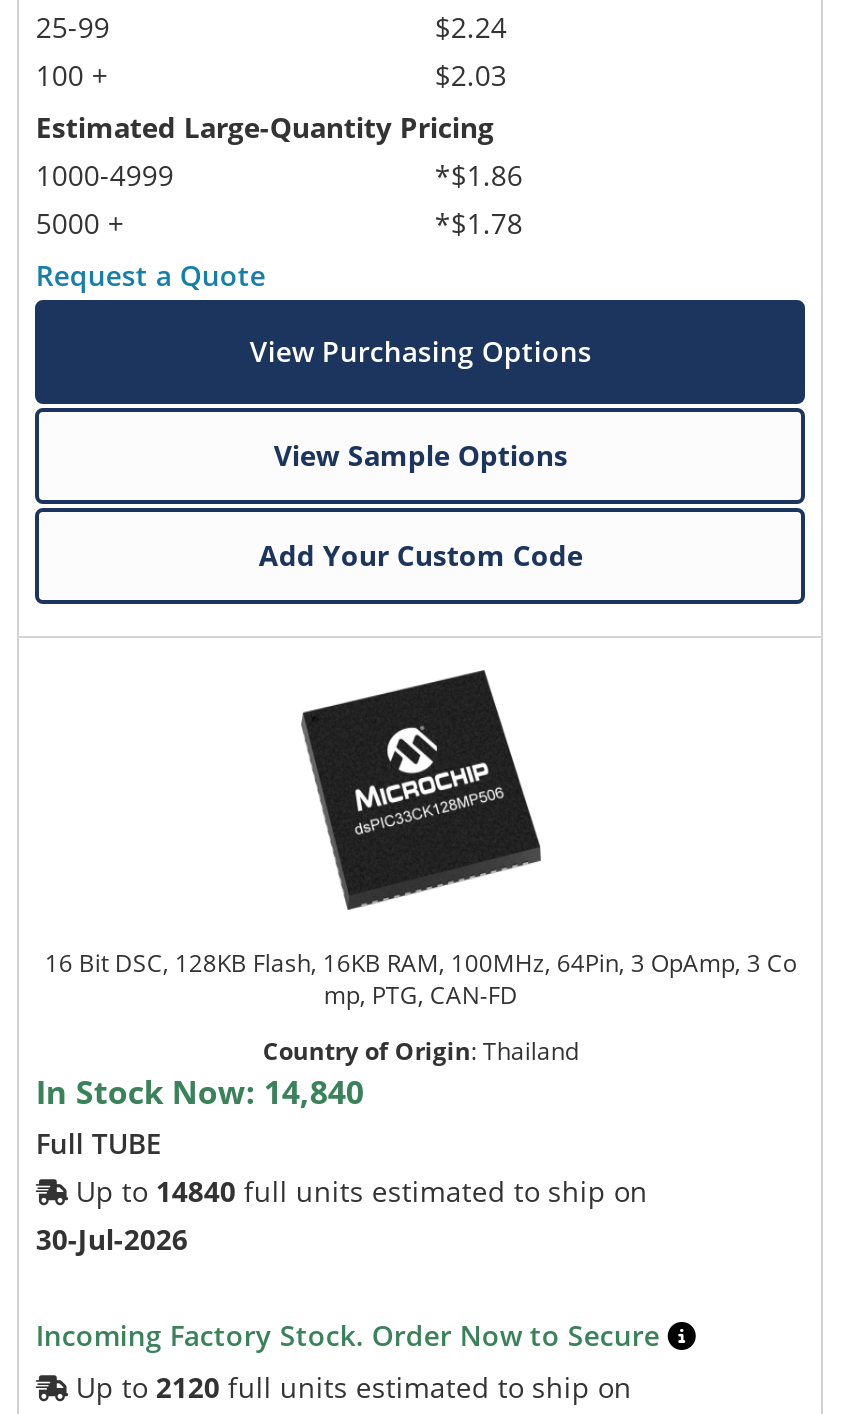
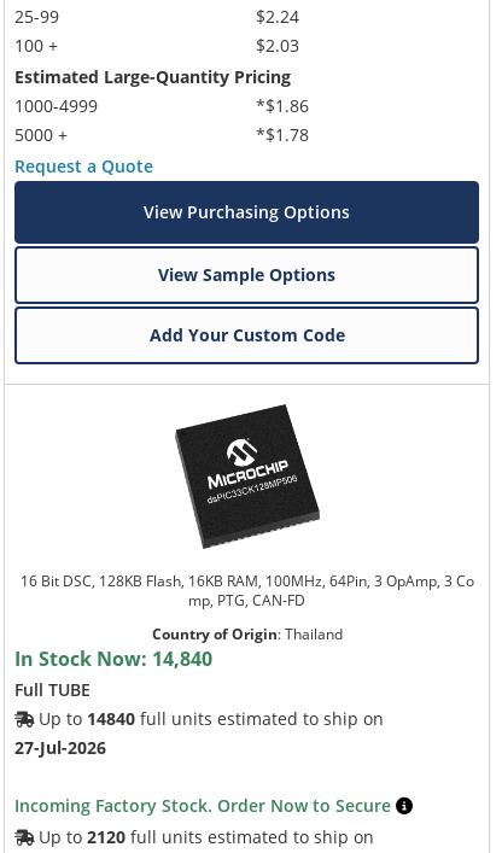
[36,1219,188,1257] 30-Jul-2026 -> [15,736,107,759] 27-Jul-2026

